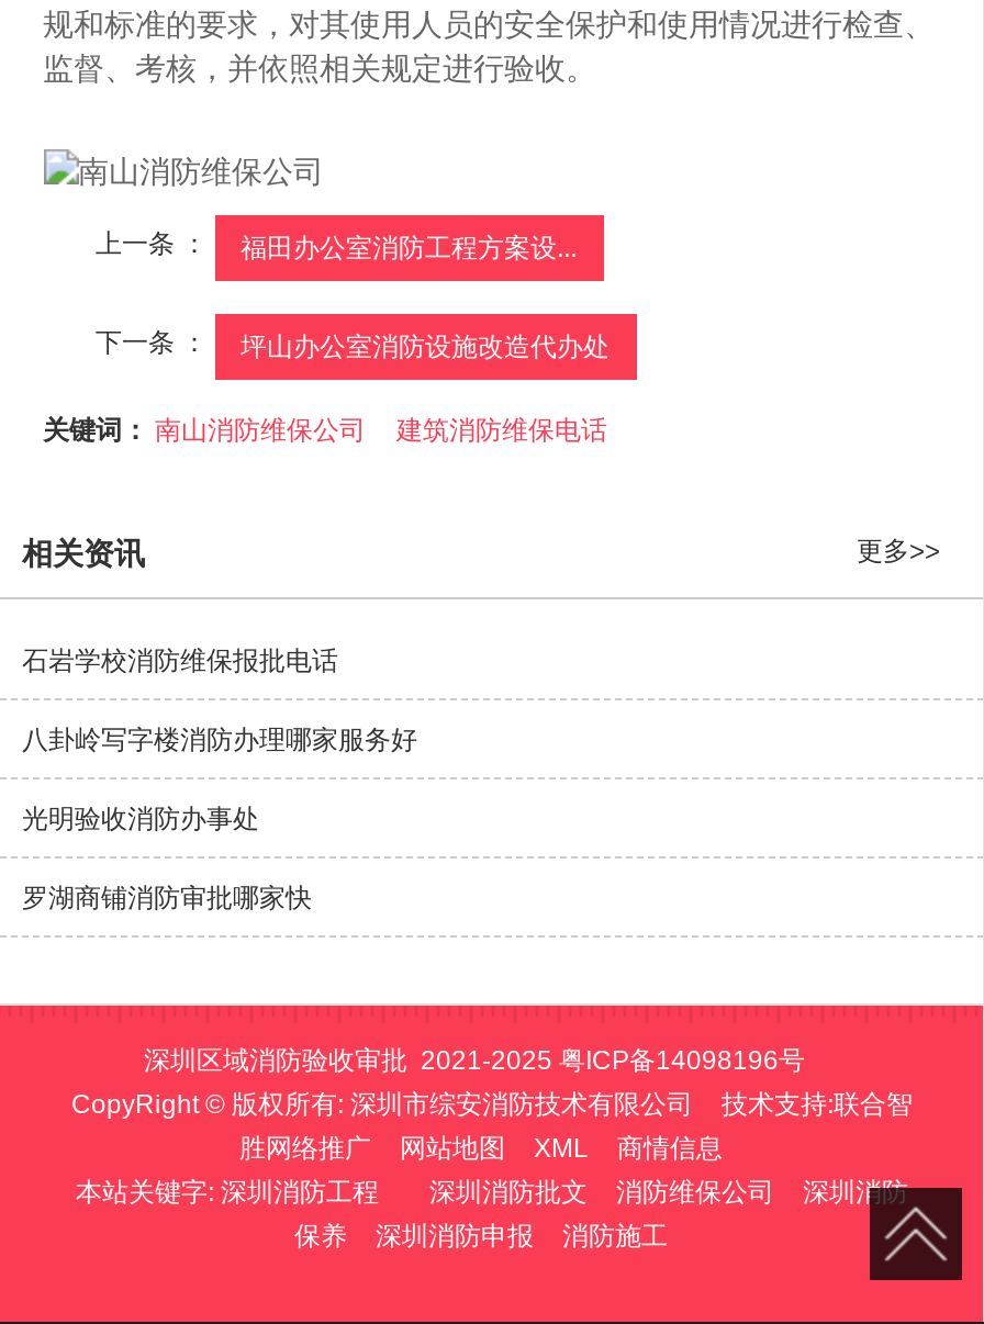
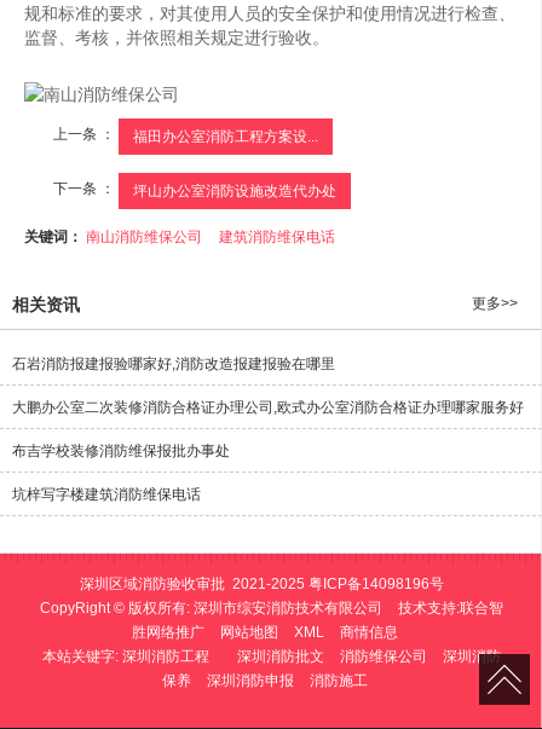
[22,646,338,676] 石岩学校消防维保报批电话 -> [12,355,335,372] 石岩消防报建报验哪家好,消防改造报建报验在哪里
[22,725,417,755] 八卦岭写字楼消防办理哪家服务好 -> [12,399,524,416] 大鹏办公室二次装修消防合格证办理公司,欧式办公室消防合格证办理哪家服务好
[22,804,259,834] 光明验收消防办事处 -> [12,442,230,459] 布吉学校装修消防维保报批办事处
[22,883,312,913] 罗湖商铺消防审批哪家快 -> [12,486,201,503] 坑梓写字楼建筑消防维保电话

